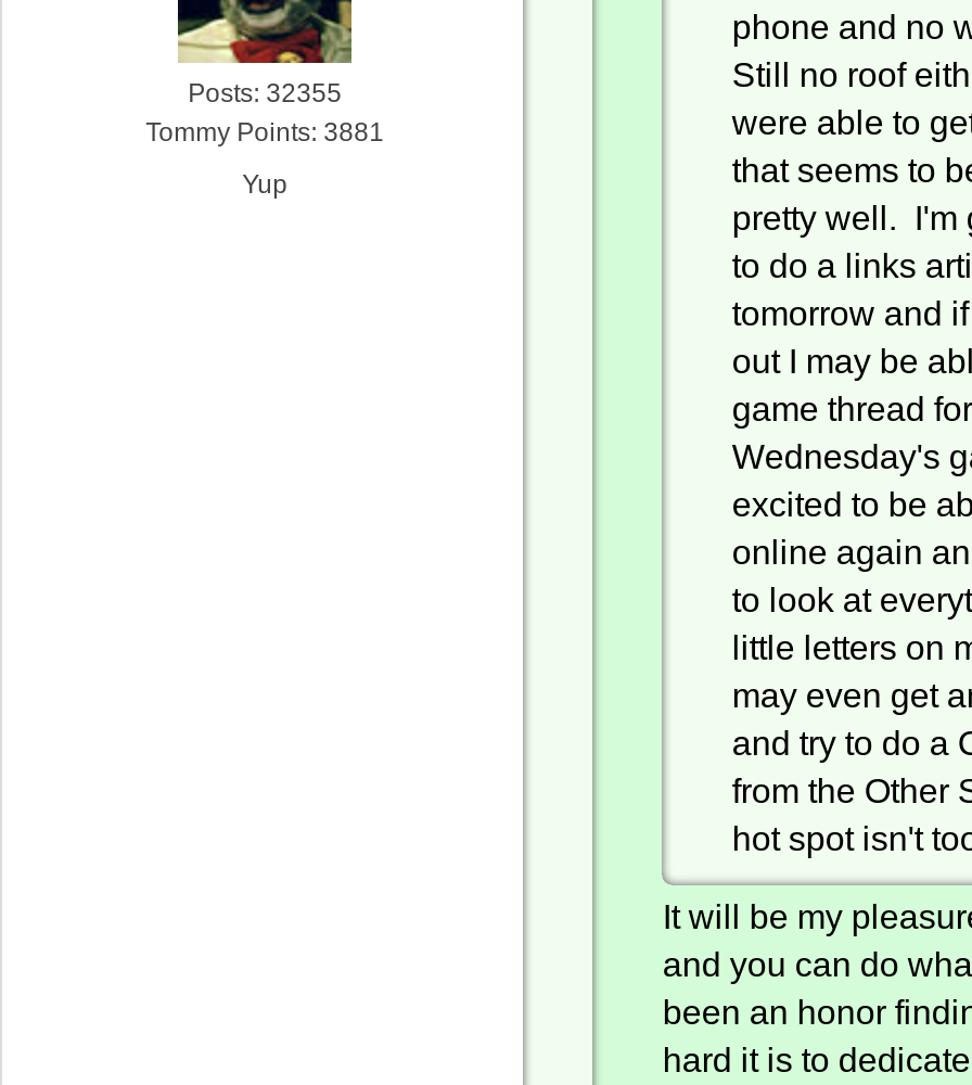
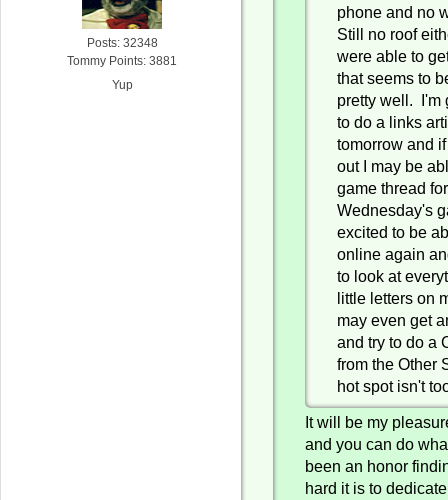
[188,78,342,108] Posts: 32355 -> [87,36,158,50] Posts: 32348

